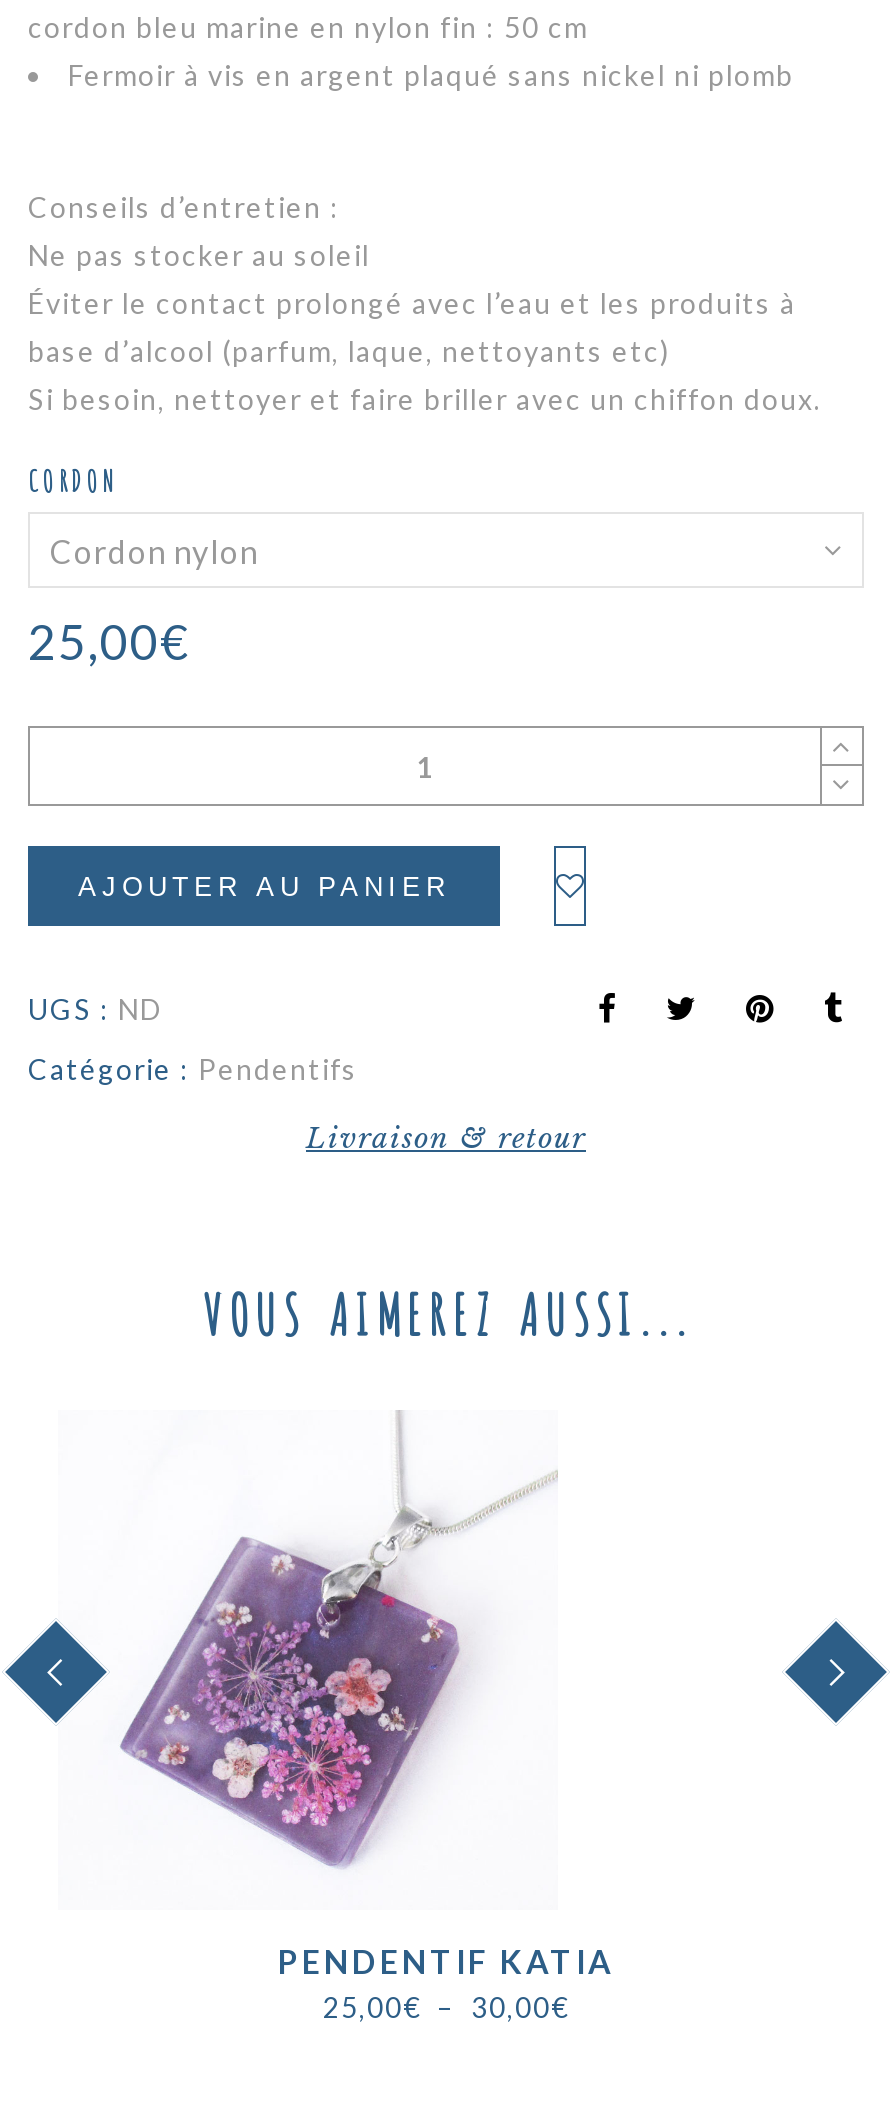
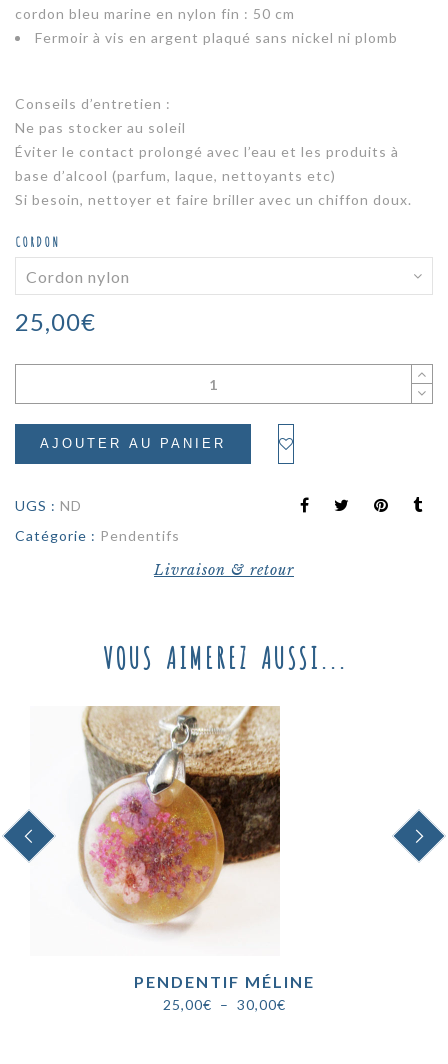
[120,1411,614,1980] [image] | PENDENTIF KATIA -> [62,705,314,990] [image] | PENDENTIF MÉLINE

